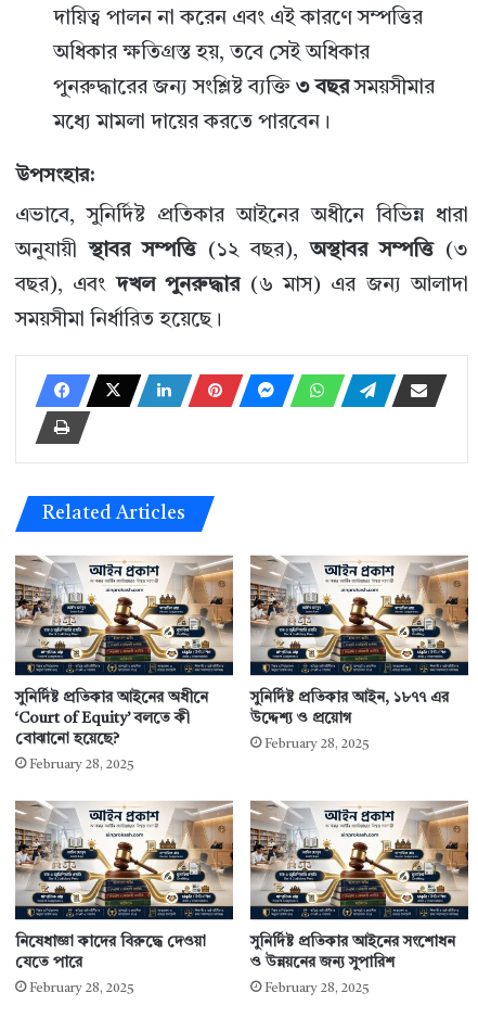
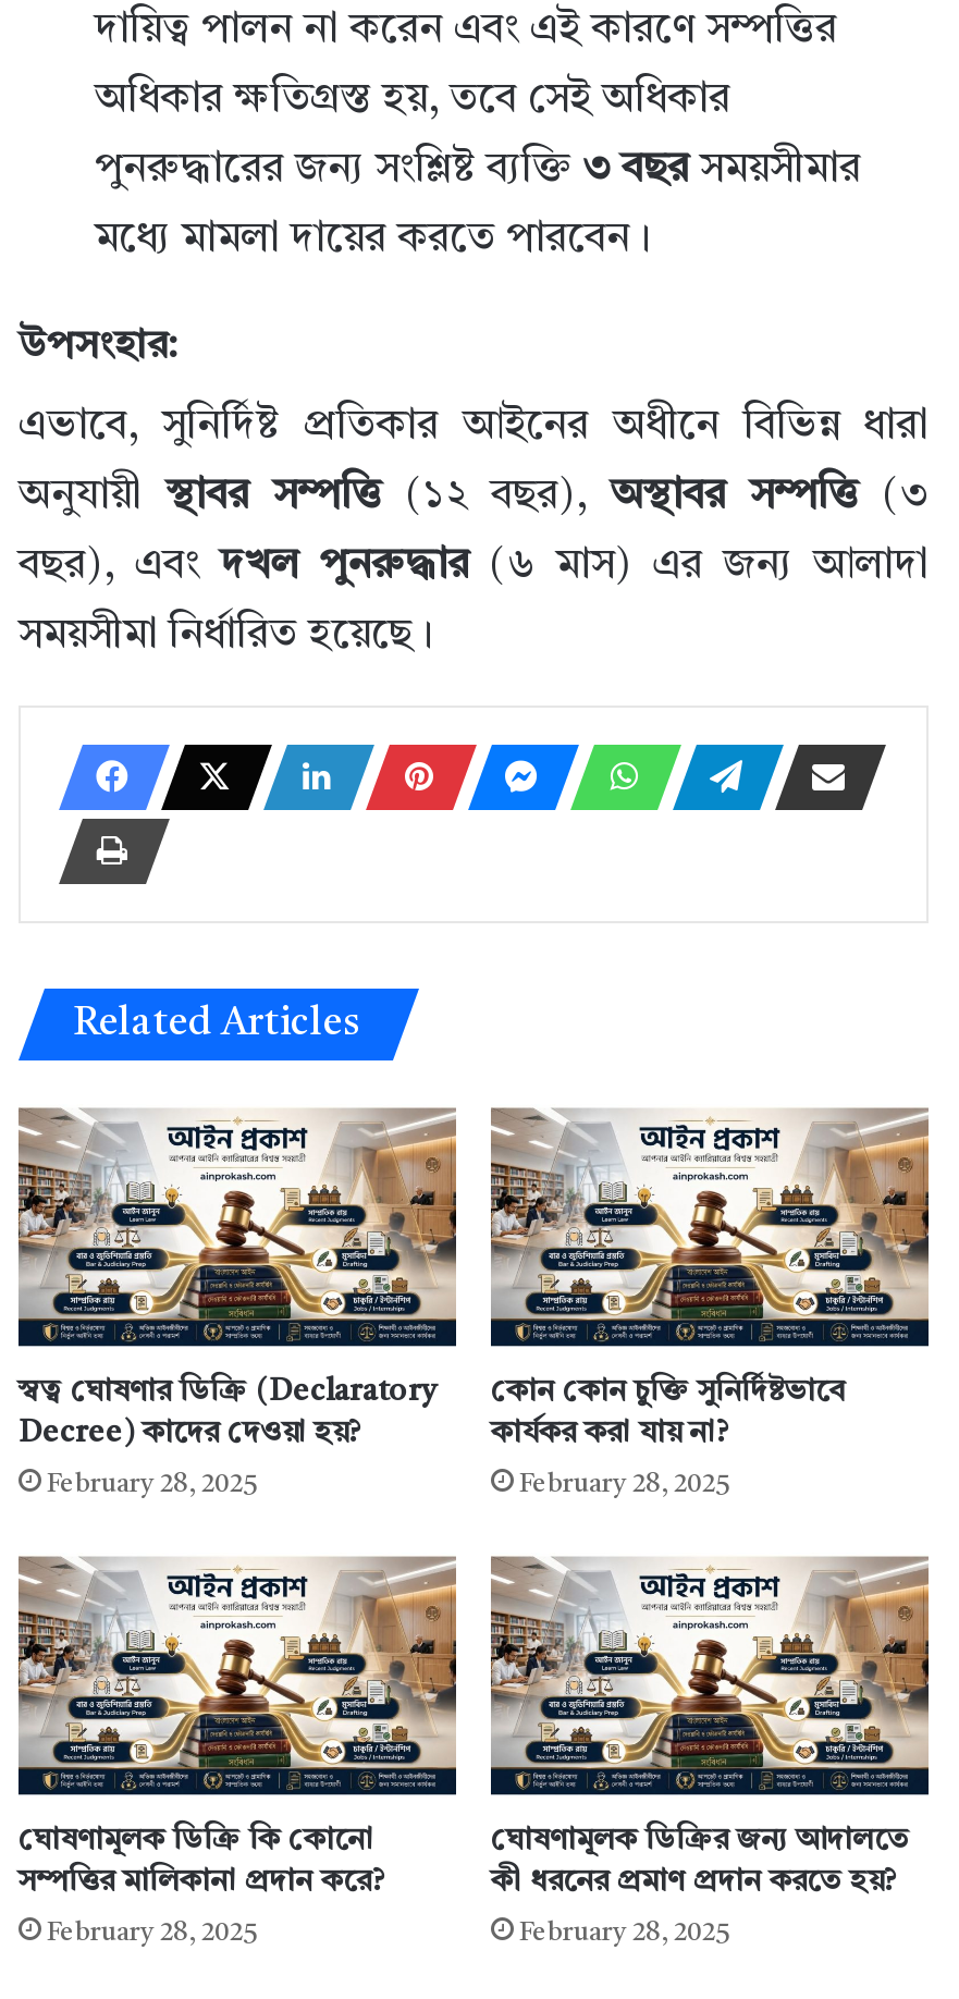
[15,690,208,746] সুনির্দিষ্ট প্রতিকার আইনের অধীনে | ‘Court of Equity’ বলতে কী | বোঝানো হয়েছে? -> [19,1377,437,1449] স্বত্ব ঘোষণার ডিক্রি (Declaratory | Decree) কাদের দেওয়া হয়?
[250,690,449,726] সুনির্দিষ্ট প্রতিকার আইন, ১৮৭৭ এর | উদ্দেশ্য ও প্রয়োগ -> [491,1377,846,1449] কোন কোন চুক্তি সুনির্দিষ্টভাবে | কার্যকর করা যায় না?
[15,934,206,970] নিষেধাজ্ঞা কাদের বিরুদ্ধে দেওয়া | যেতে পারে -> [19,1825,384,1897] ঘোষণামূলক ডিক্রি কি কোনো | সম্পত্তির মালিকানা প্রদান করে?
[250,934,455,970] সুনির্দিষ্ট প্রতিকার আইনের সংশোধন | ও উন্নয়নের জন্য সুপারিশ -> [491,1825,909,1897] ঘোষণামূলক ডিক্রির জন্য আদালতে | কী ধরনের প্রমাণ প্রদান করতে হয়?

